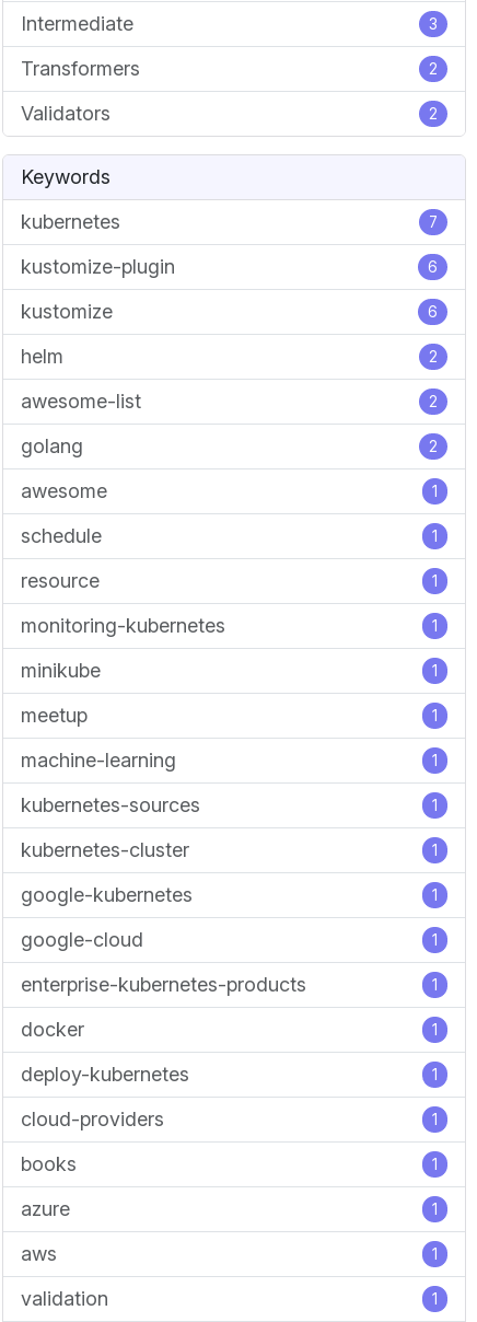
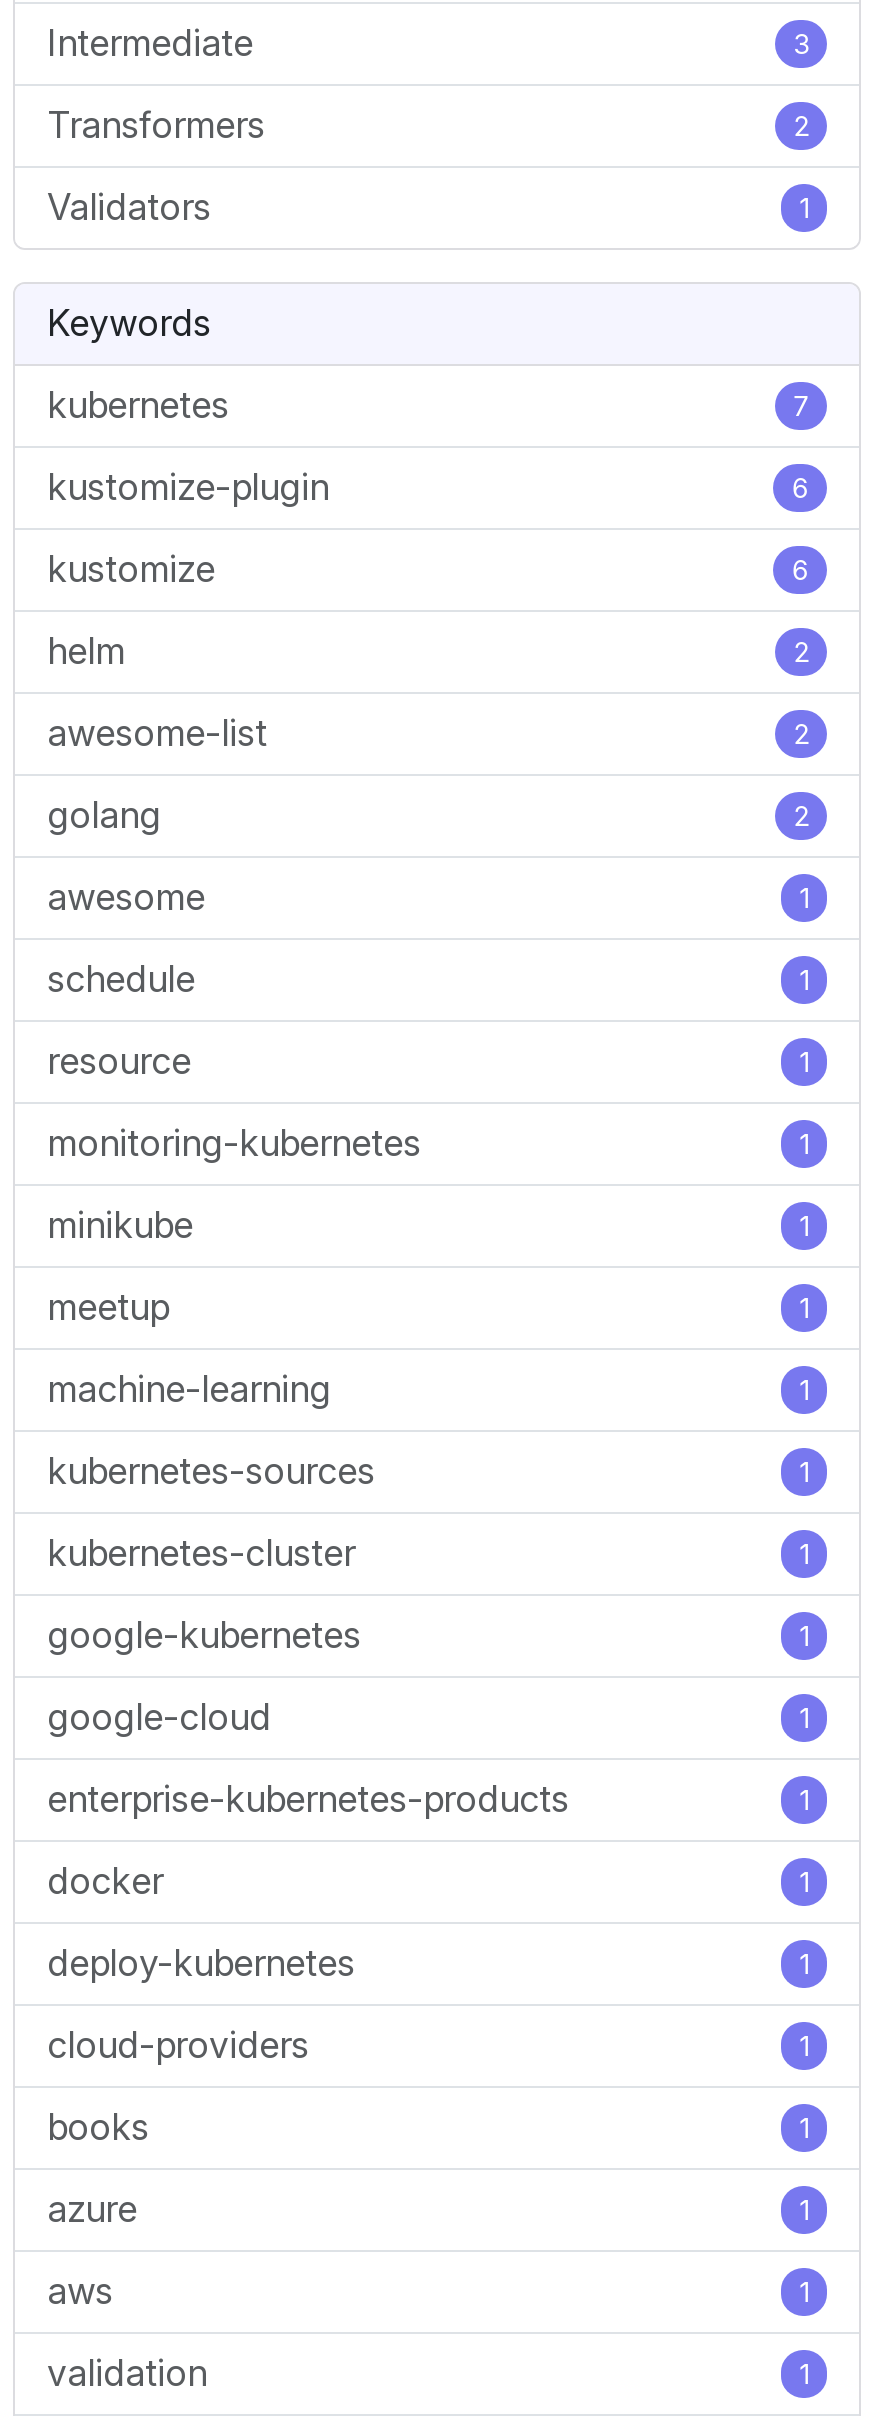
[429,105,438,122] 2 -> [799,191,809,223] 1

